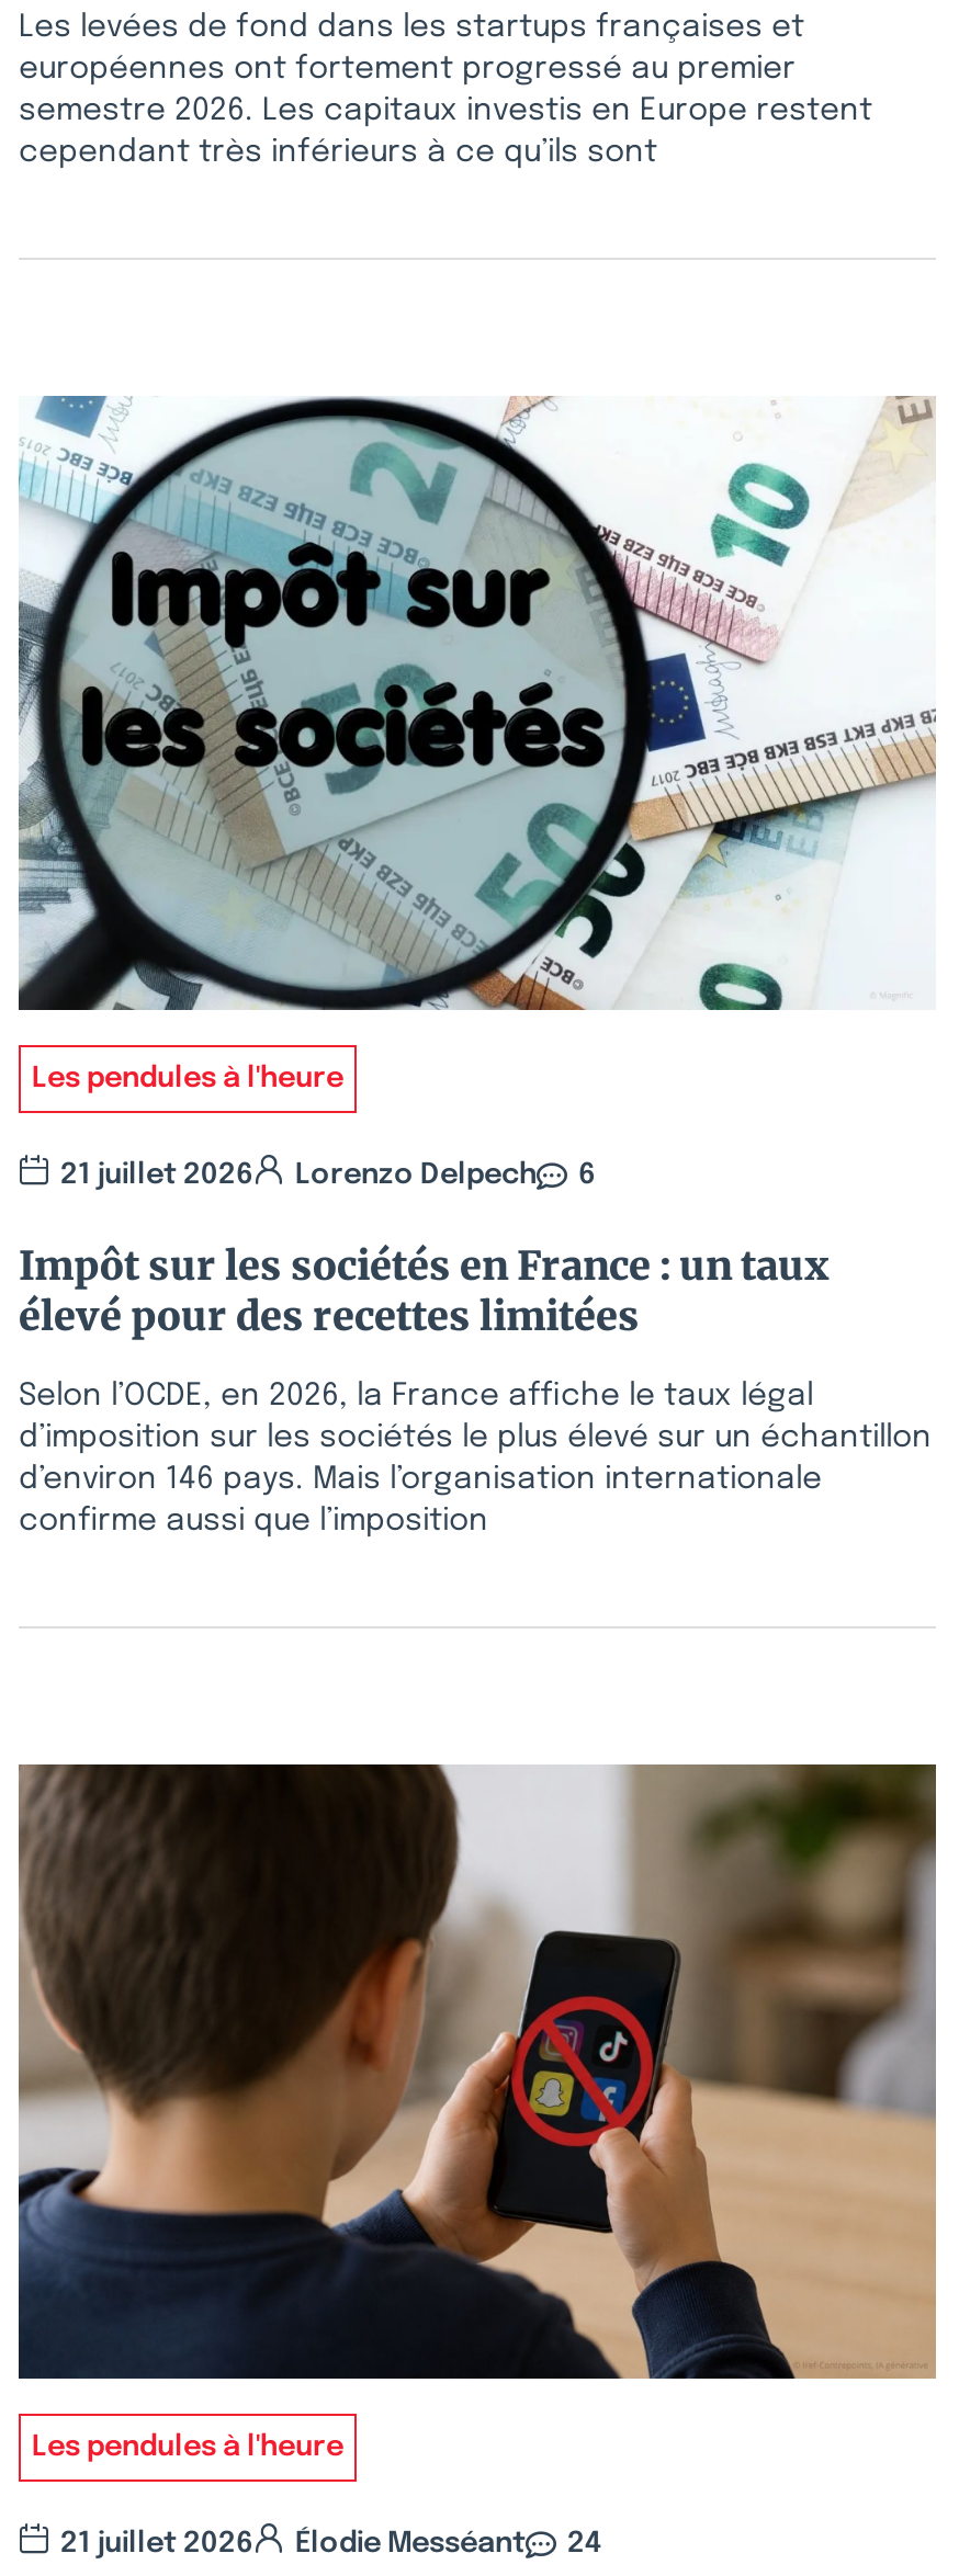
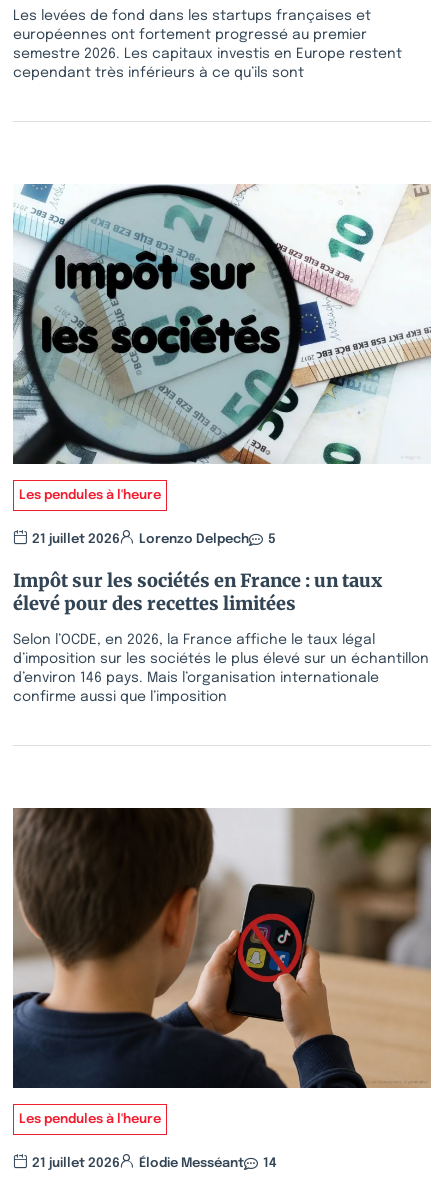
[60,1161,596,1189] 21 juillet 2026 Lorenzo Delpech 6 -> [32,533,276,546] 21 juillet 2026 Lorenzo Delpech 5
[60,2530,602,2558] 21 juillet 2026 Élodie Messéant 24 -> [32,1157,277,1170] 21 juillet 2026 Élodie Messéant 14

